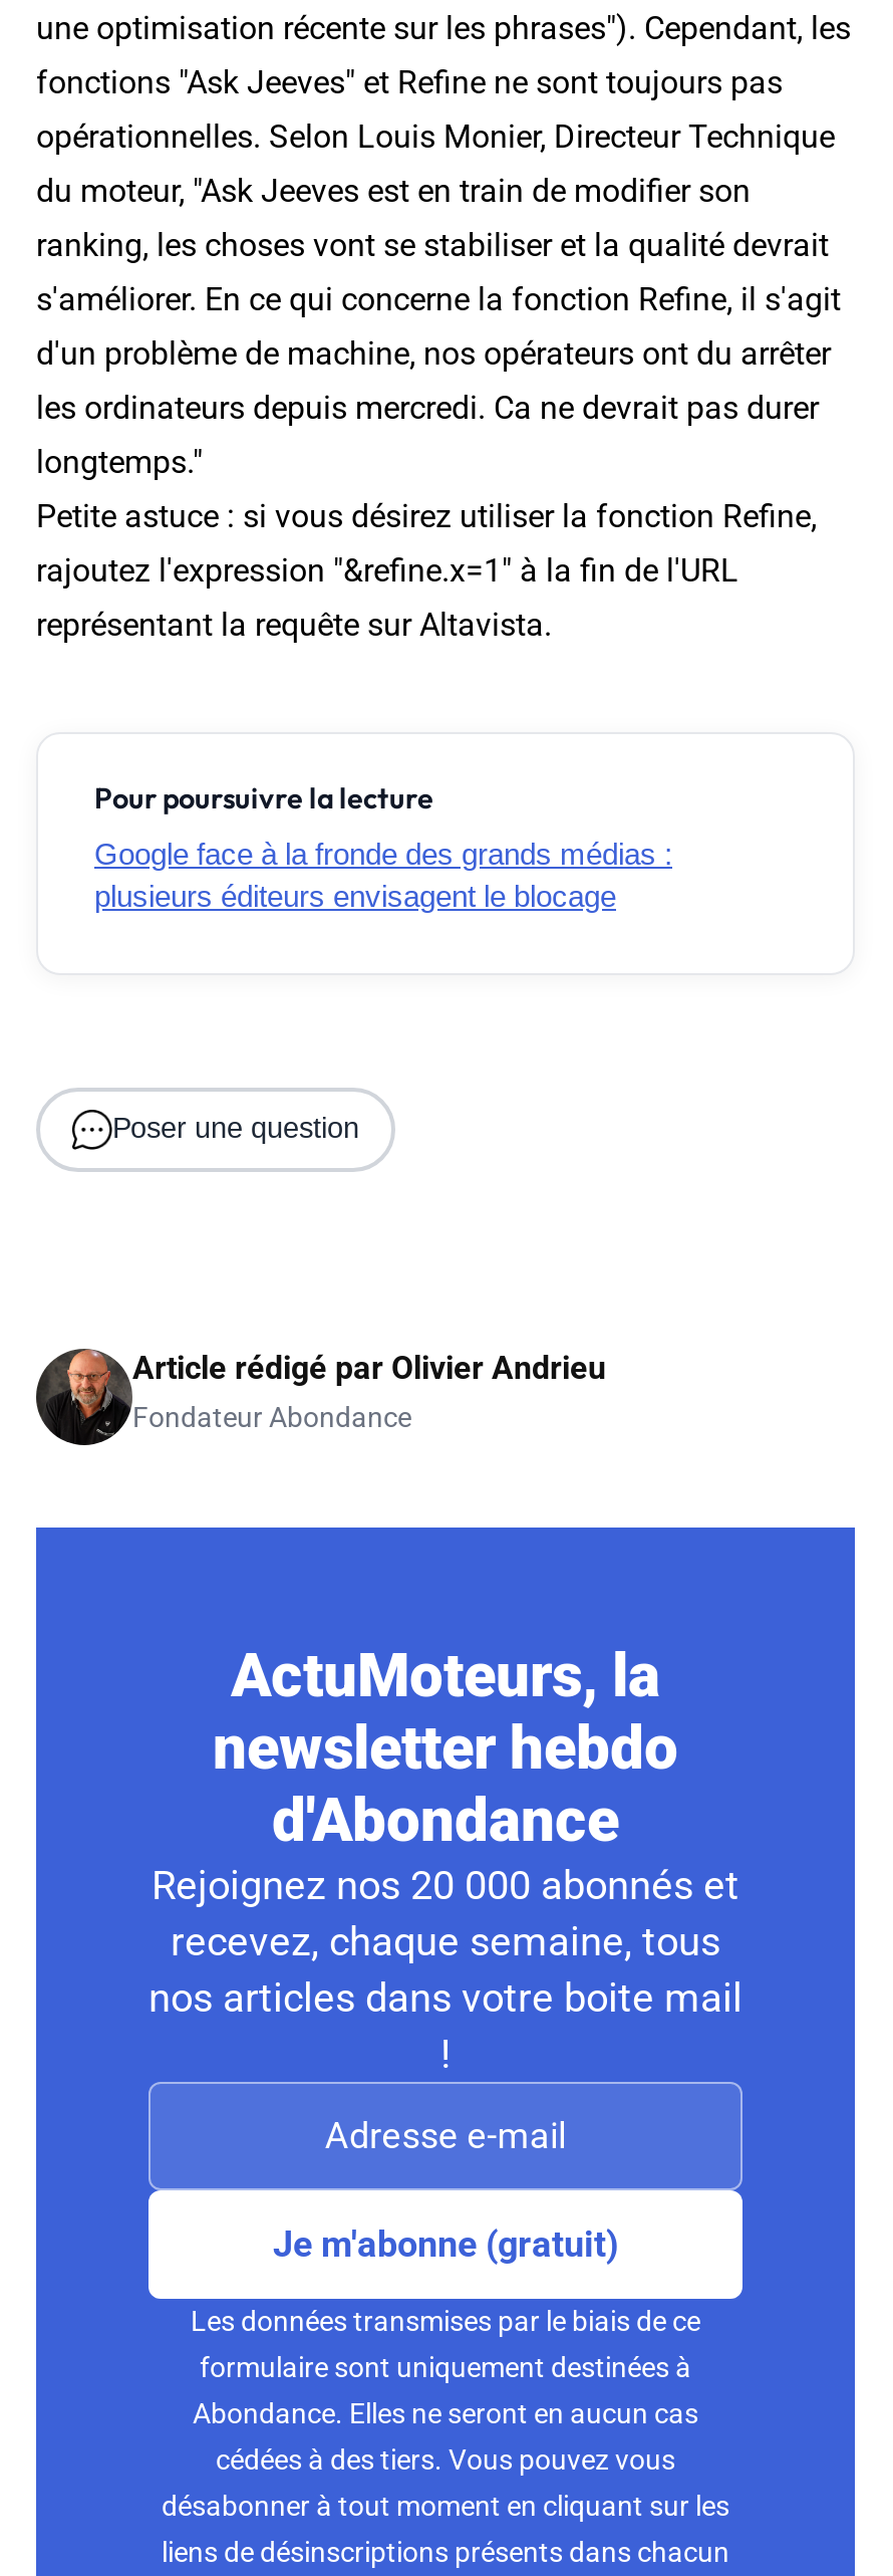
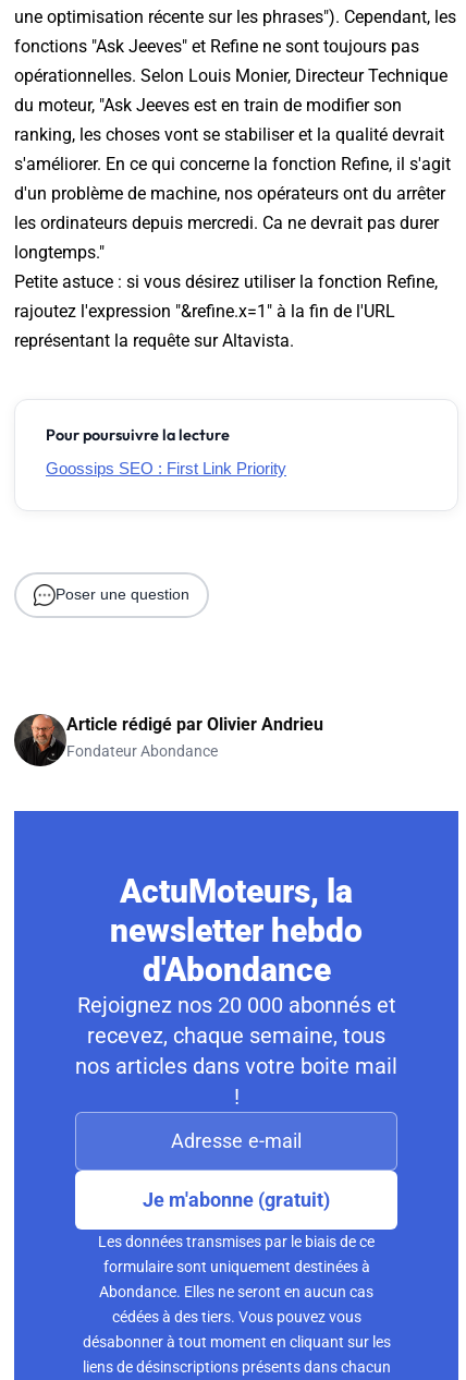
[94,837,672,913] Google face à la fronde des grands médias : | plusieurs éditeurs envisagent le blocage -> [46,459,286,478] Goossips SEO : First Link Priority

